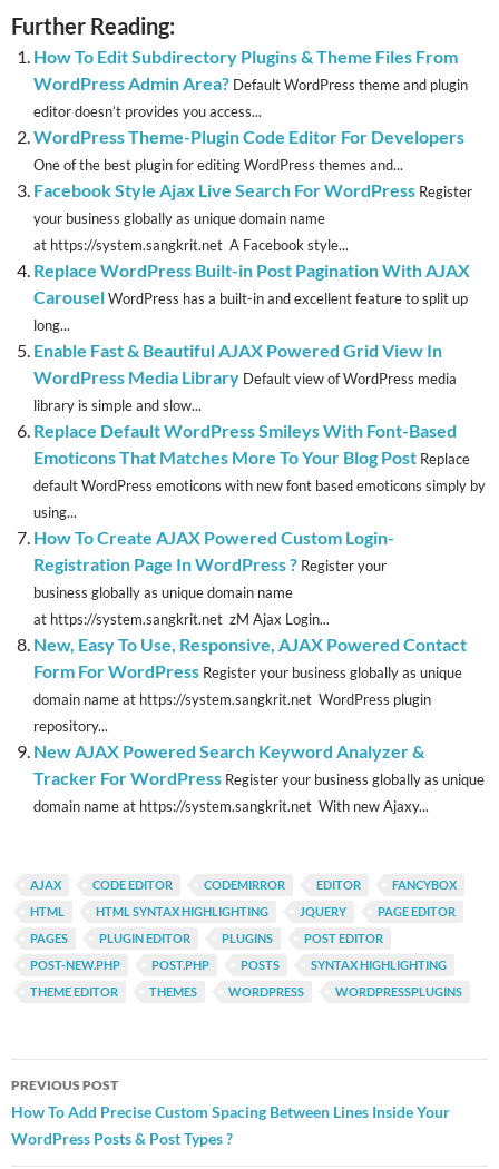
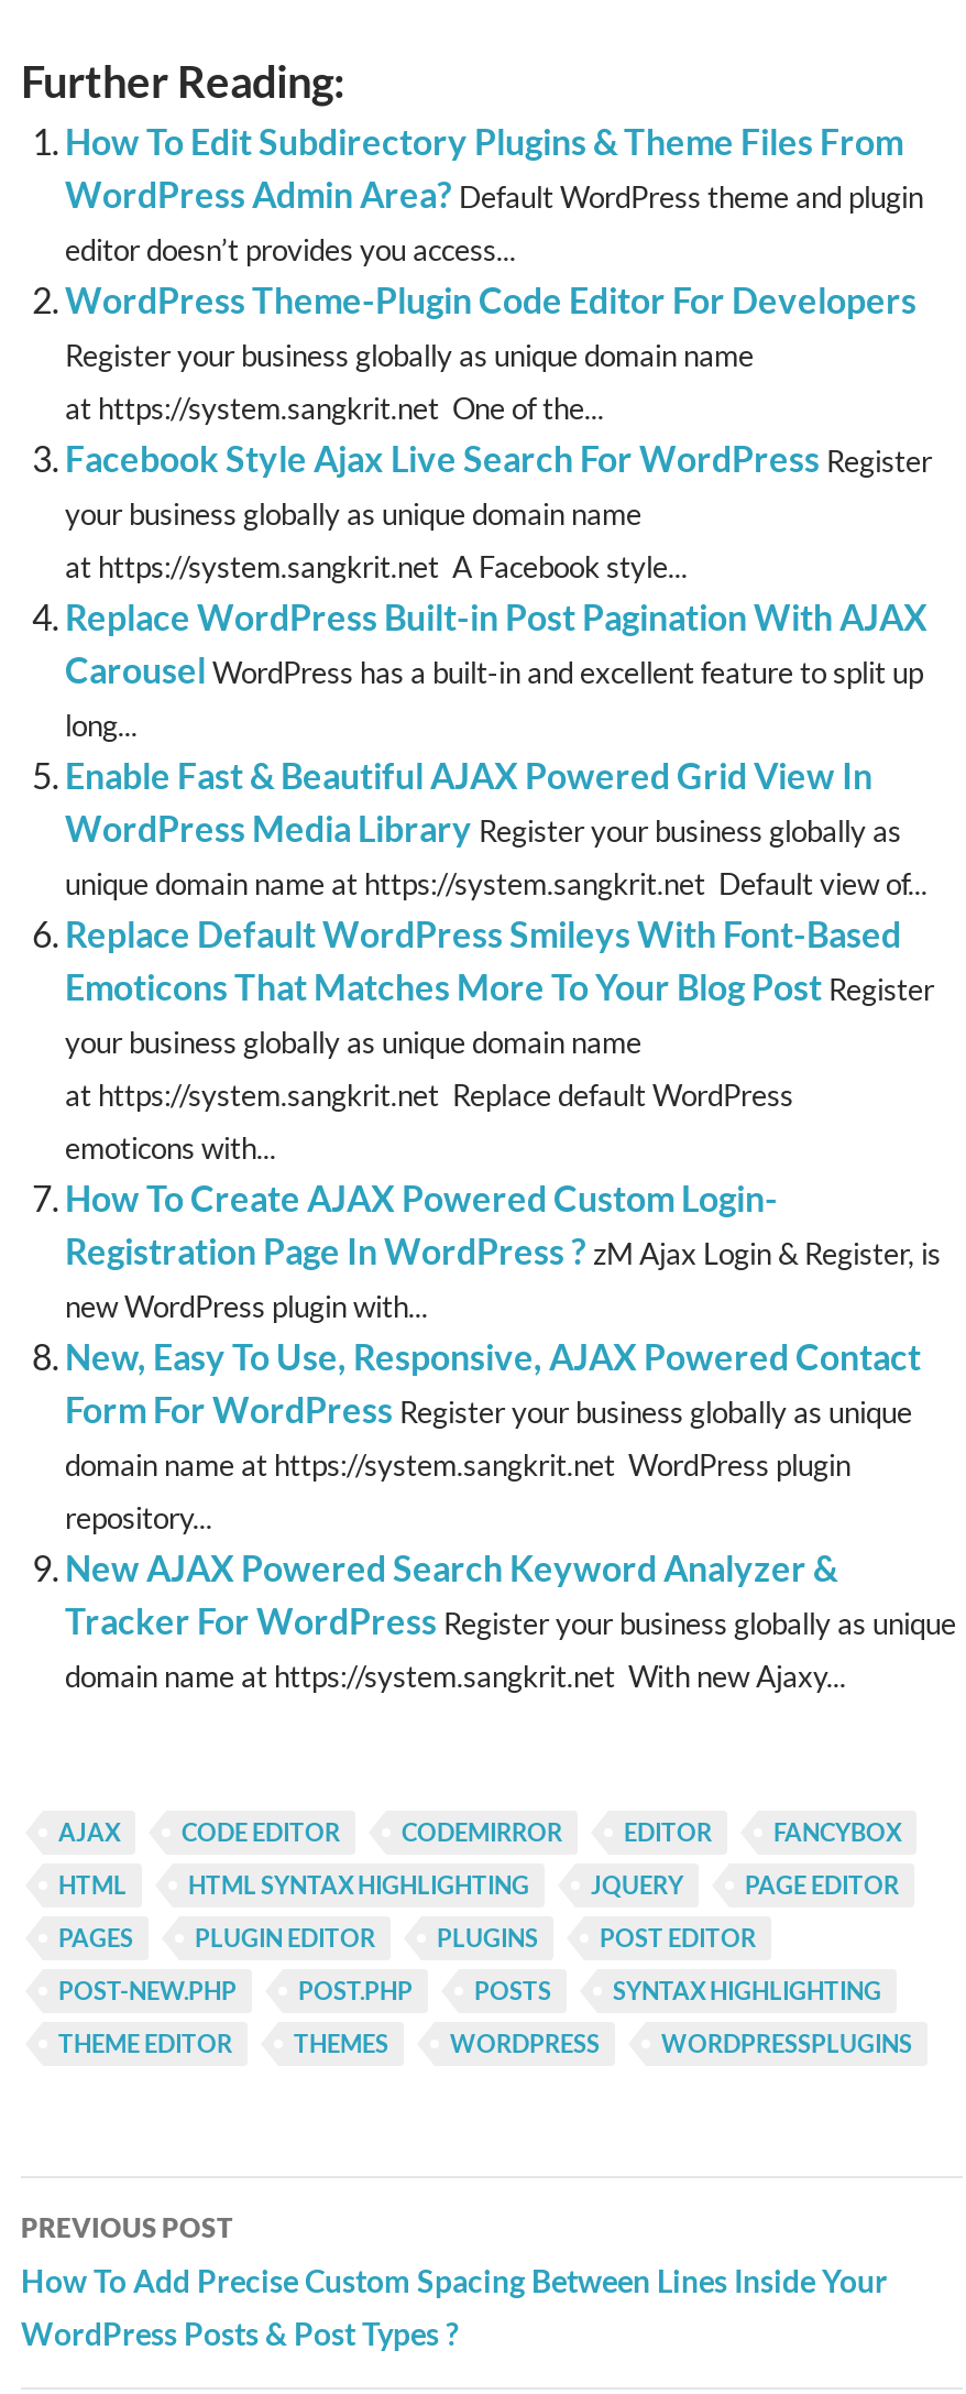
[33,156,403,173] One of the best plugin for editing WordPress themes and... -> [65,337,754,426] Register your business globally as unique domain name | at https://system.sangkrit.net One of the...
[33,366,457,414] WordPress Media Library Default view of WordPress media | library is simple and slow... -> [65,806,927,901] WordPress Media Library Register your business globally as | unique domain name at https://system.sangkrit.net Default view of...
[33,446,486,521] Emoticons That Matches More To Your Blog Post Replace | default WordPress emoticons with new font based emoticons simply by | using... -> [65,965,934,1165] Emoticons That Matches More To Your Blog Post Register | your business globally as unique domain name | at https://system.sangkrit.net Replace default WordPress | emoticons with...
moved [33,526,394,548] -> [65,1176,778,1218]: How To Create AJAX Powered Custom Login-
[33,553,387,628] Registration Page In WordPress ? Register your | business globally as unique domain name | at https://system.sangkrit.net zM Ajax Login... -> [65,1229,941,1324] Registration Page In WordPress ? zM Ajax Login & Register, is | new WordPress plugin with...

